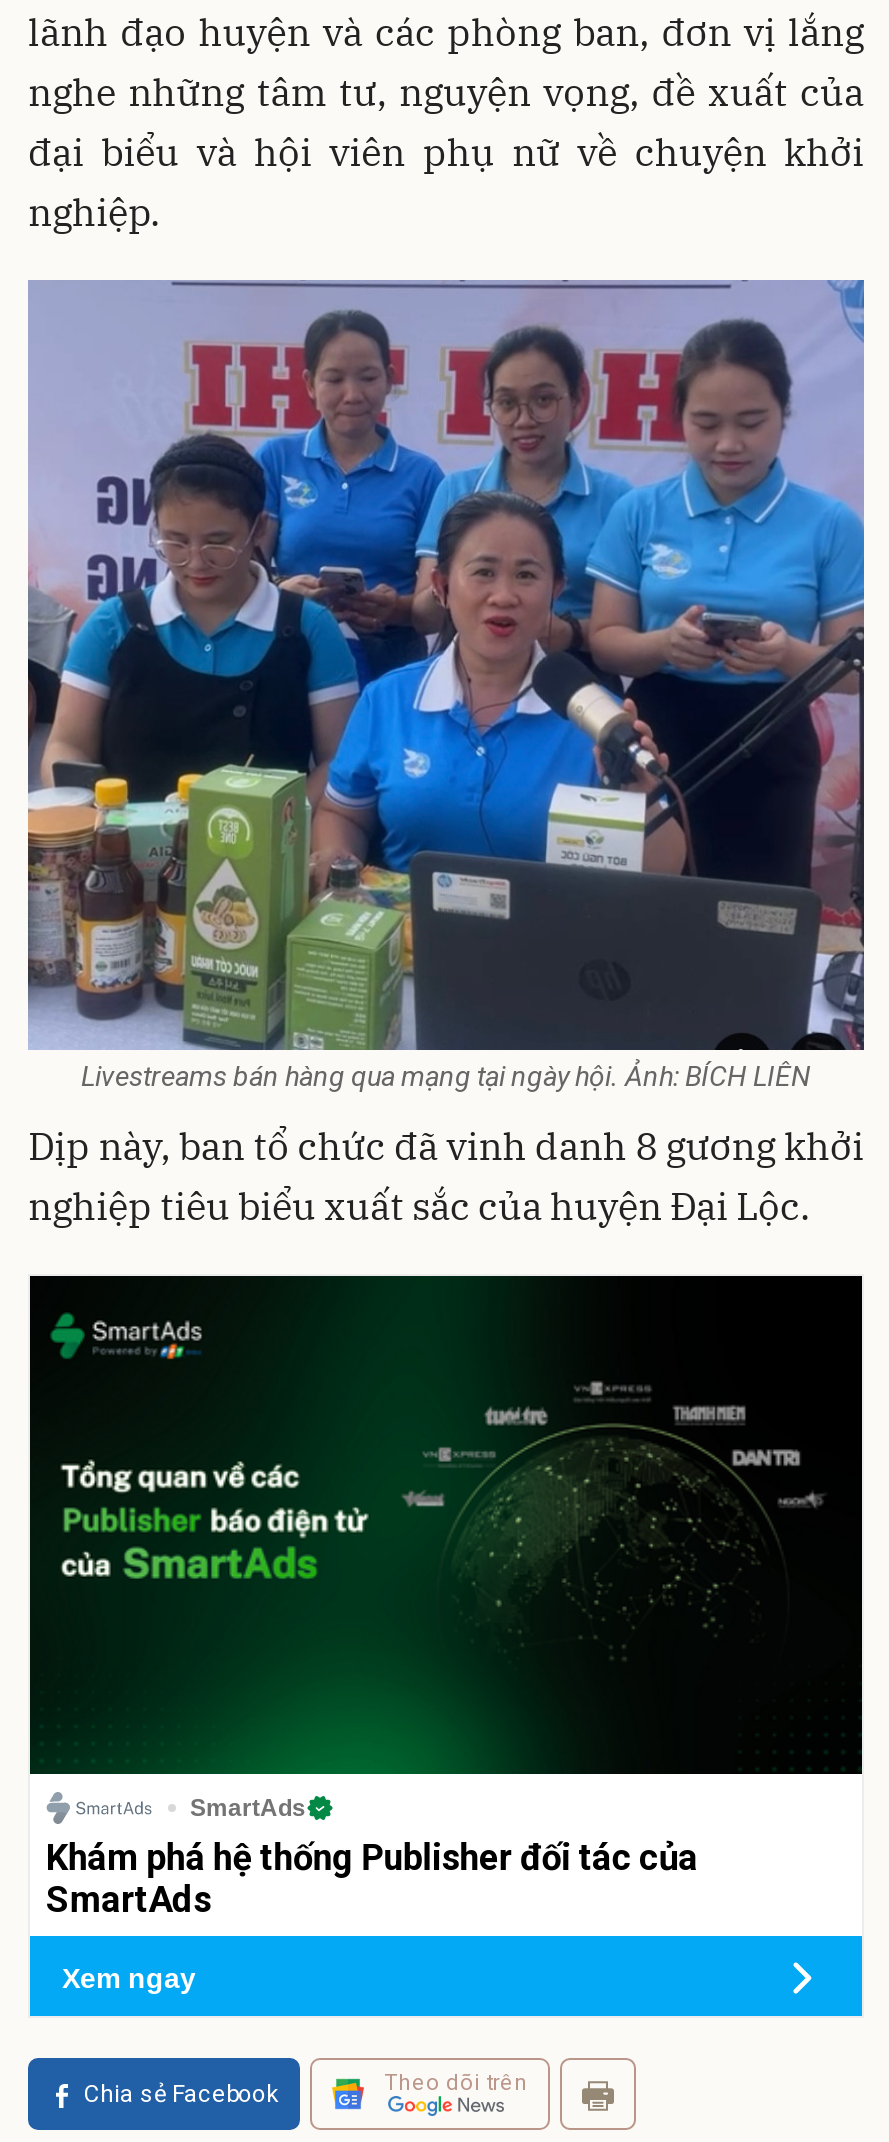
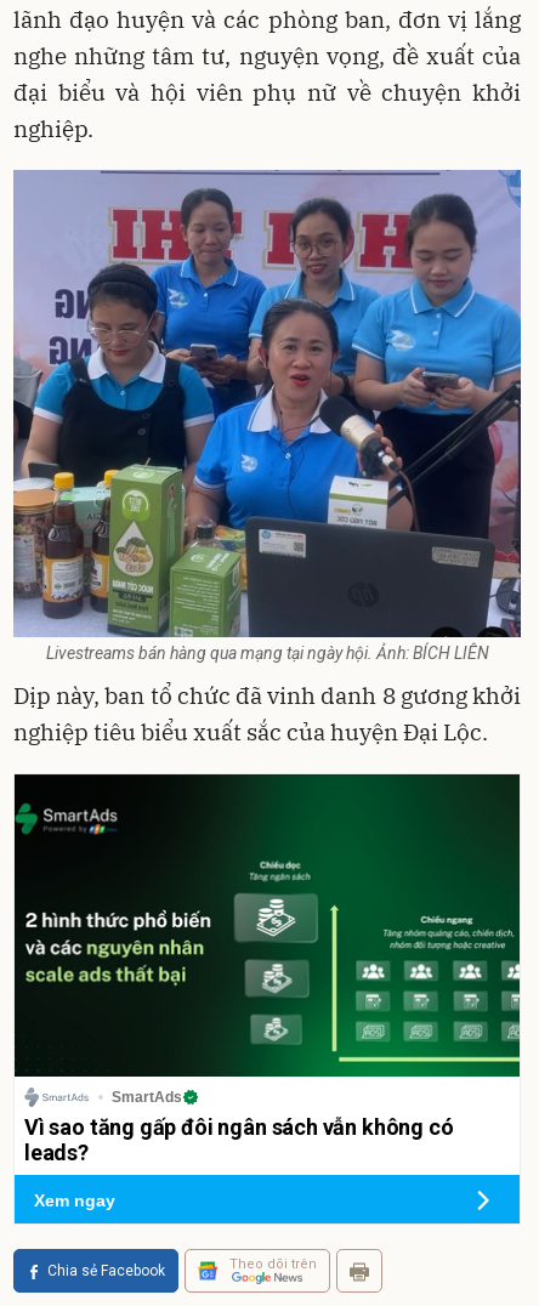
[30,1276,864,1920] [image] | Khám phá hệ thống Publisher đối tác của | SmartAds -> [15,774,521,1165] [image] | Vì sao tăng gấp đôi ngân sách vẫn không có | leads?

